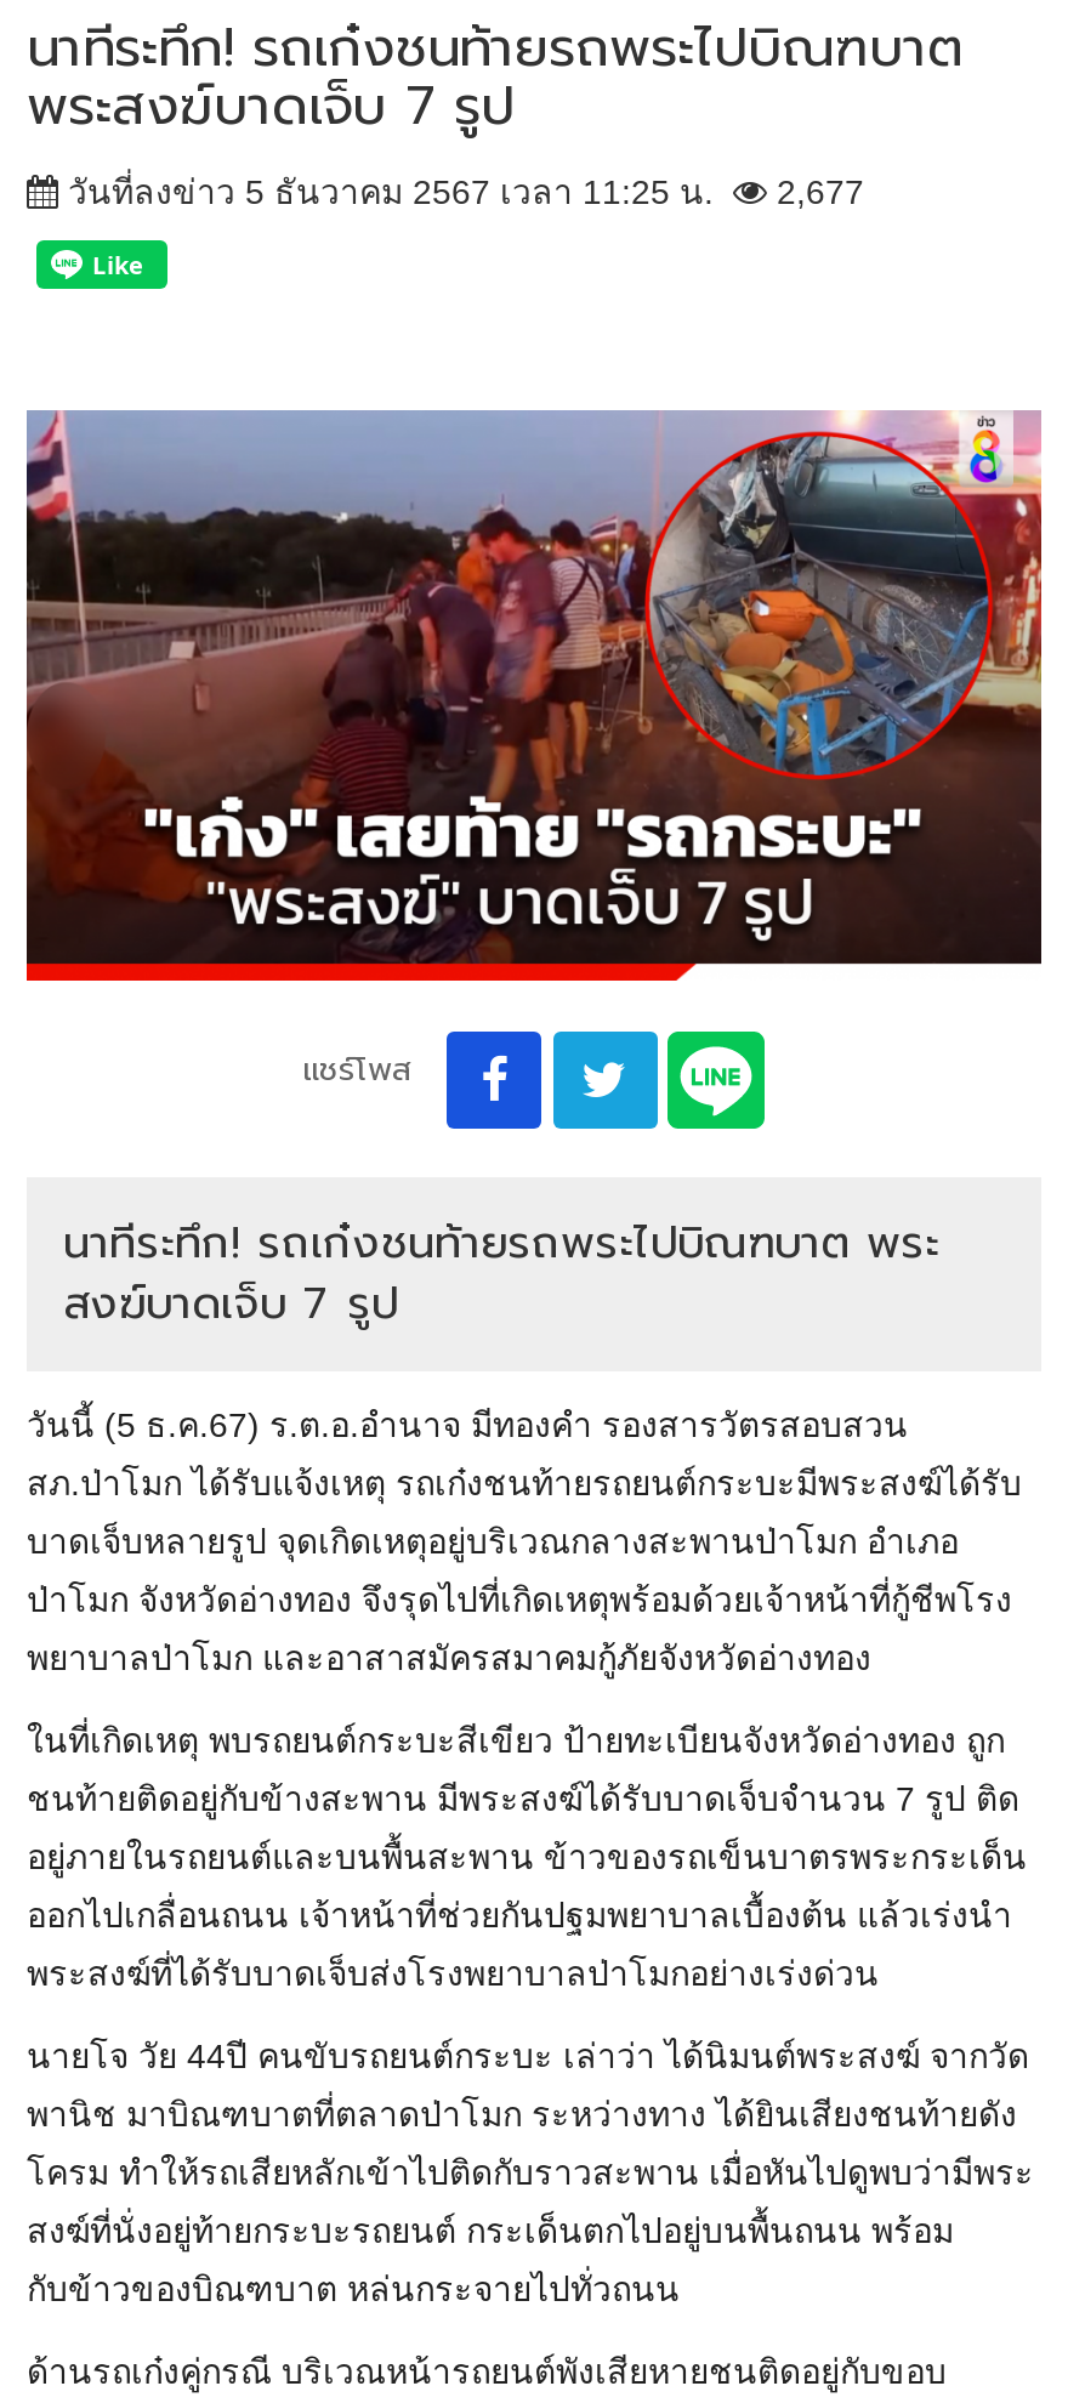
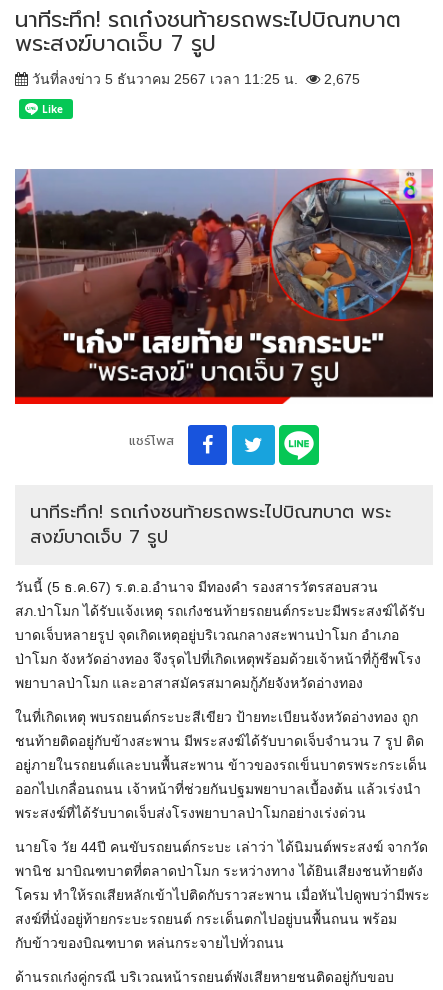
[58,173,864,211] วันที่ลงข่าว 5 ธันวาคม 2567 เวลา 11:25 น. 2,677 -> [28,71,360,87] วันที่ลงข่าว 5 ธันวาคม 2567 เวลา 11:25 น. 2,675

